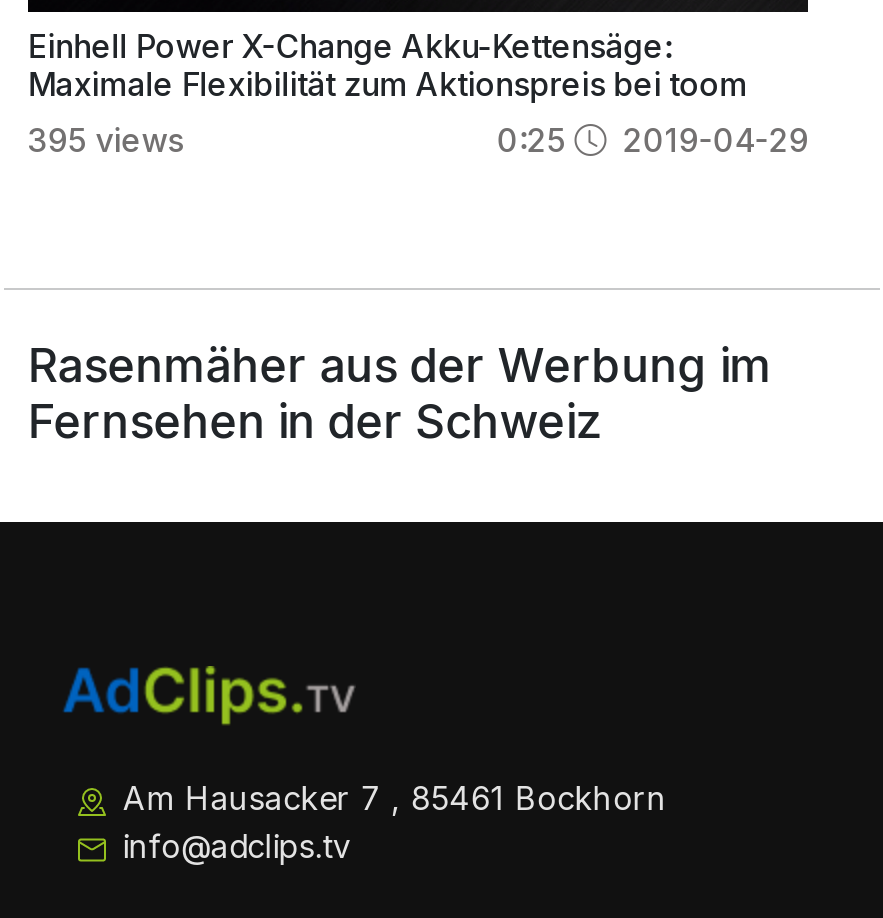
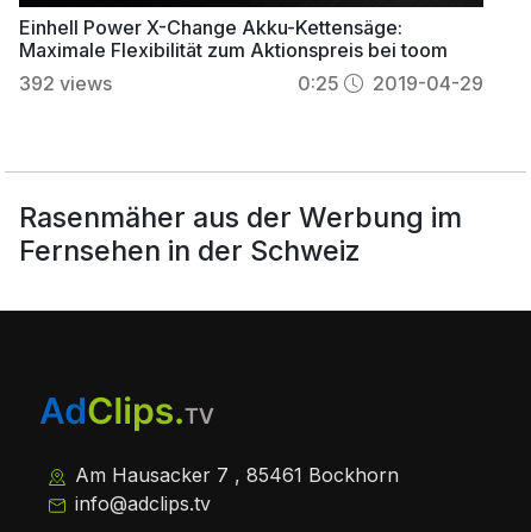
[28,121,184,161] 395 views -> [19,72,112,96] 392 views

